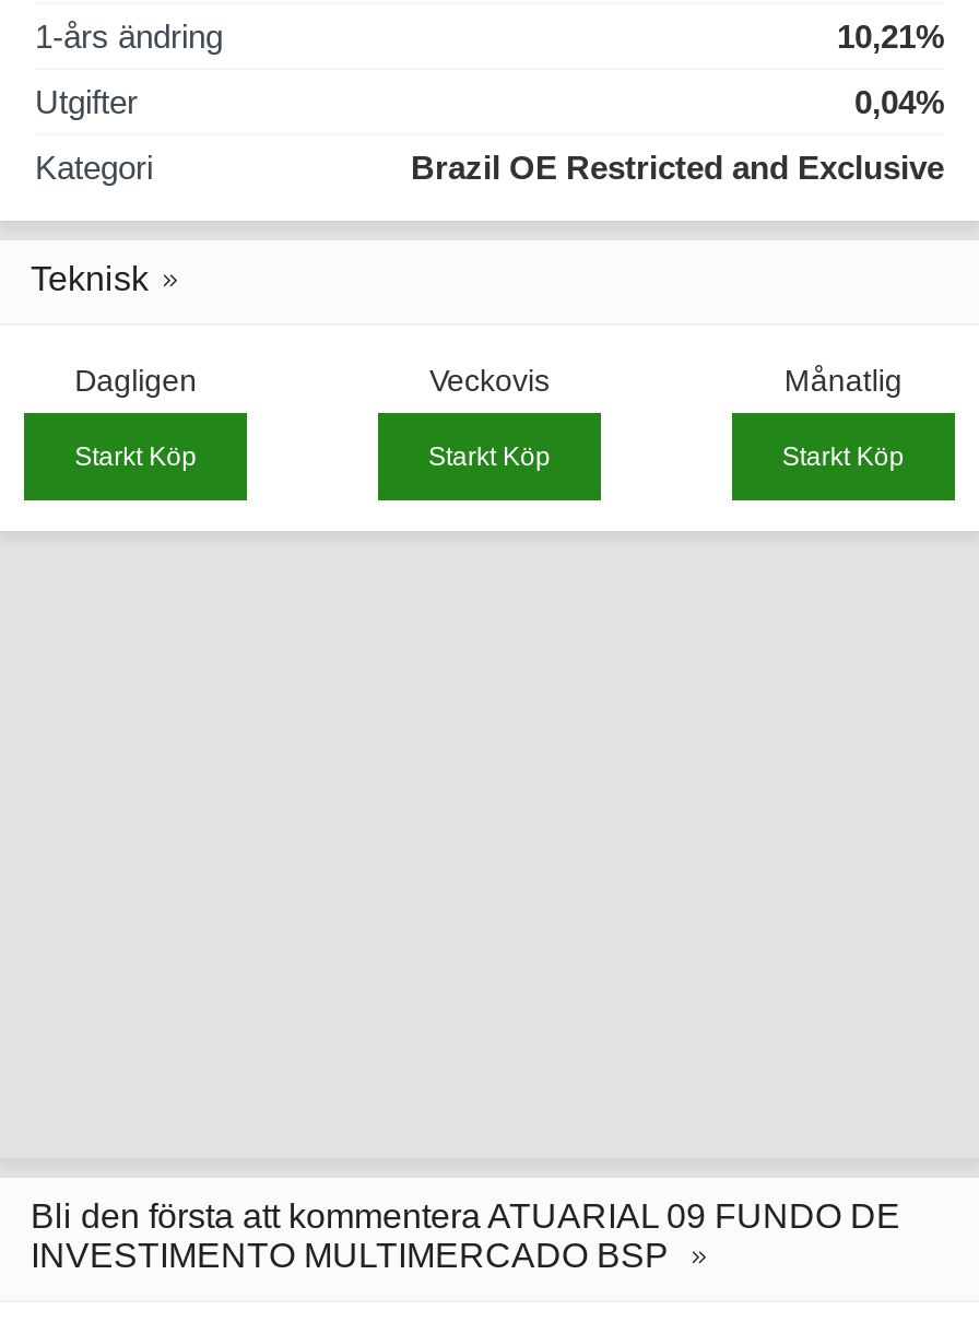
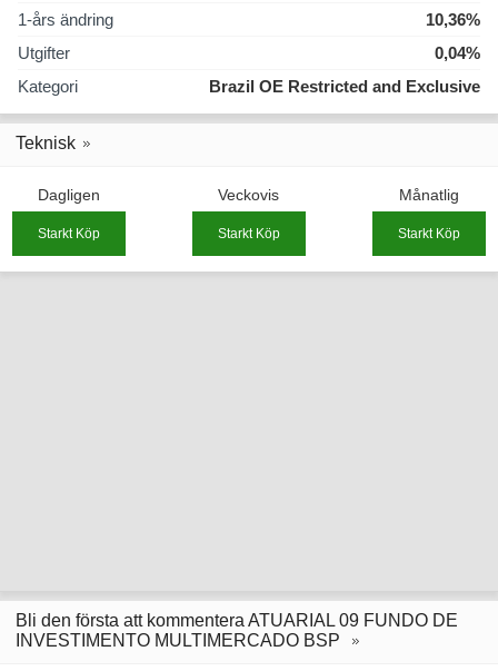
[837,18,944,55] 10,21% -> [426,10,480,29] 10,36%

